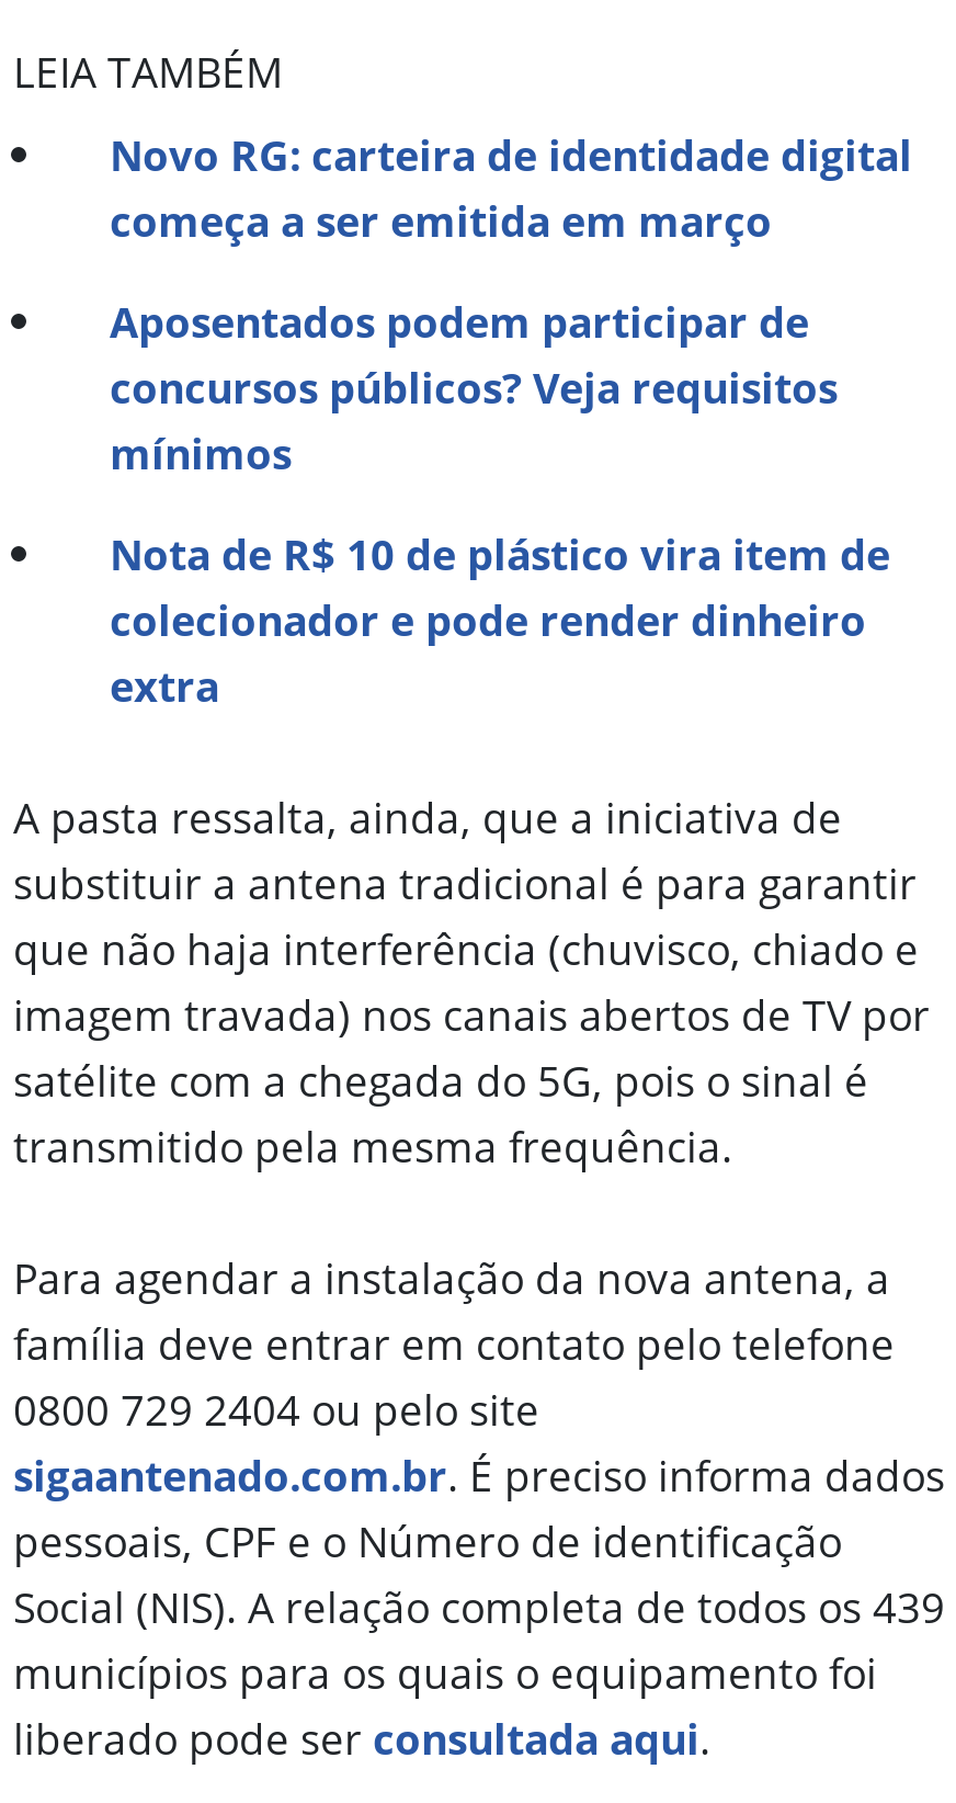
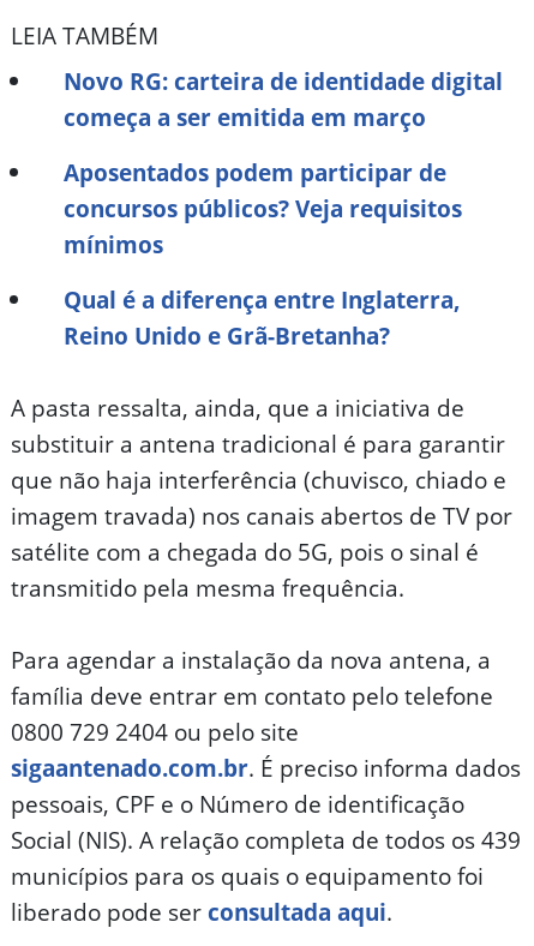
[110,524,890,715] Nota de R$ 10 de plástico vira item de | colecionador e pode render dinheiro | extra -> [64,283,461,352] Qual é a diferença entre Inglaterra, | Reino Unido e Grã-Bretanha?

